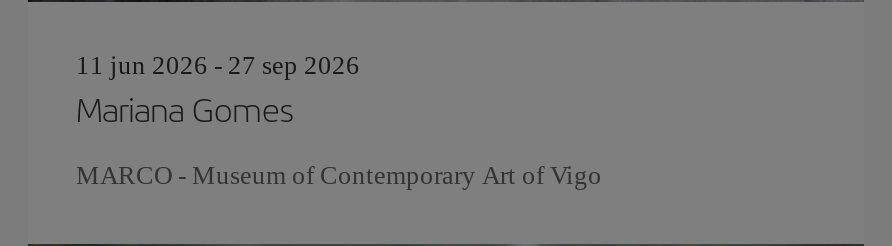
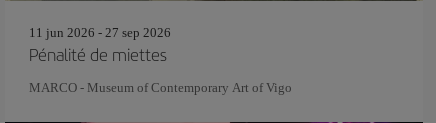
[76,84,294,132] Mariana Gomes -> [29,42,167,66] Pénalité de miettes

